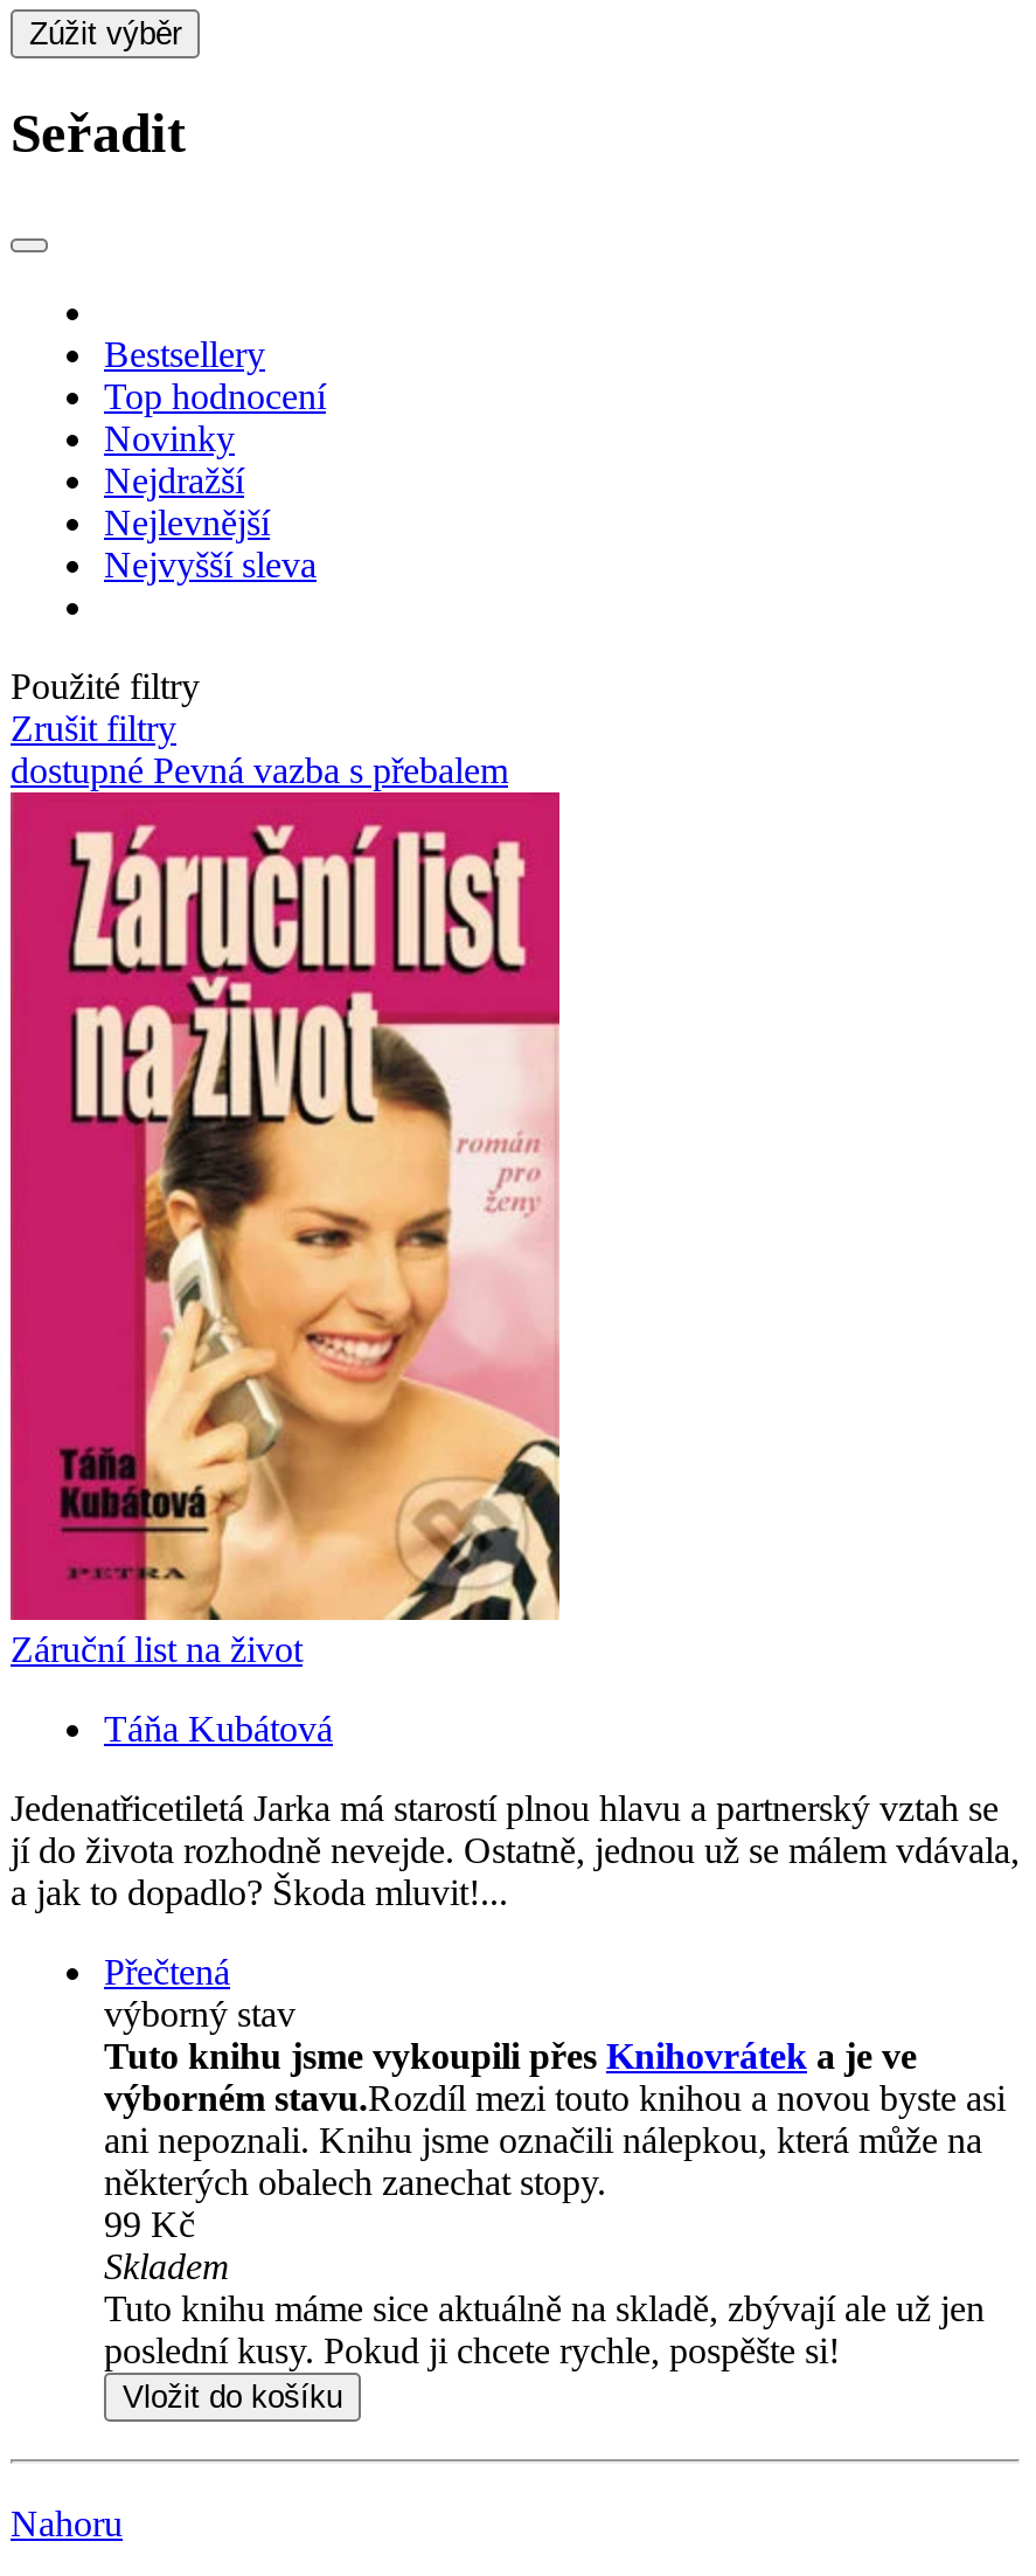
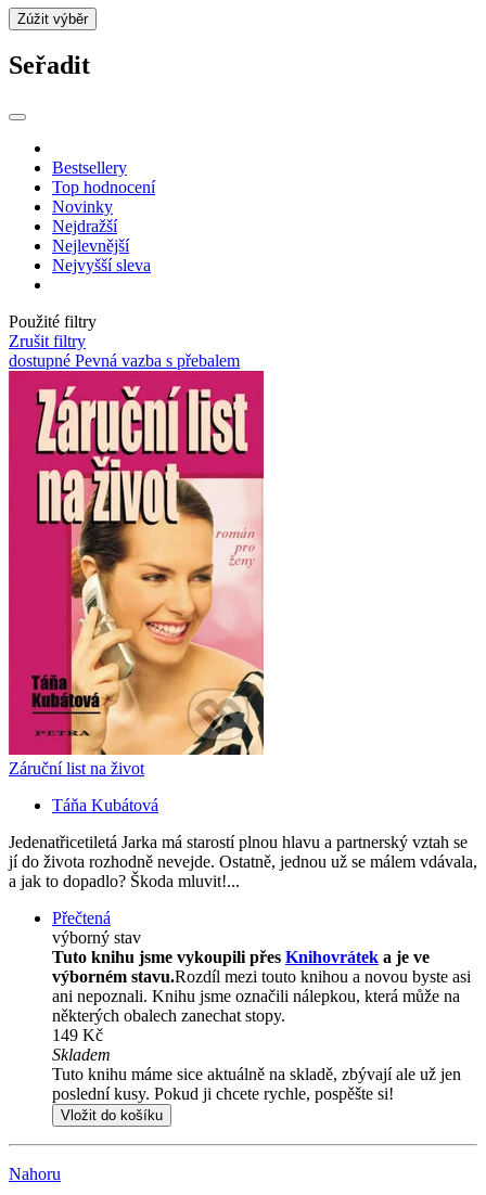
[104,2205,195,2245] 99 Kč -> [52,1026,103,1045] 149 Kč

